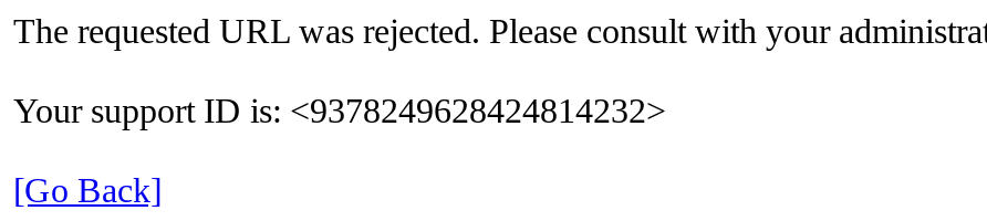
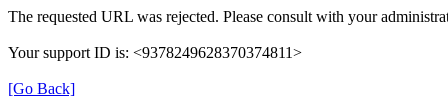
[13,92,666,129] Your support ID is: <9378249628424814232> -> [8,44,302,61] Your support ID is: <9378249628370374811>

